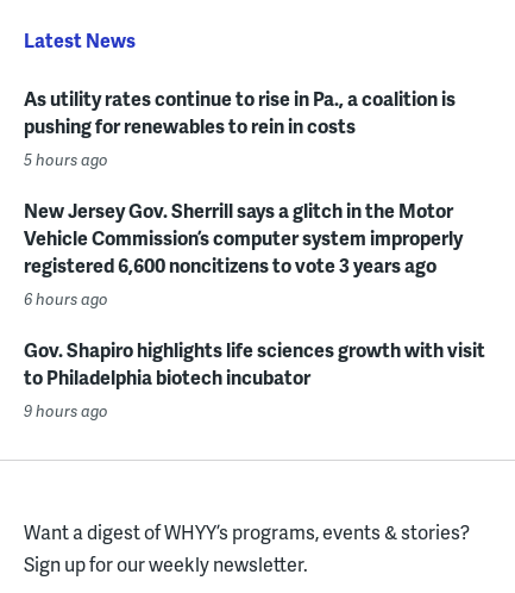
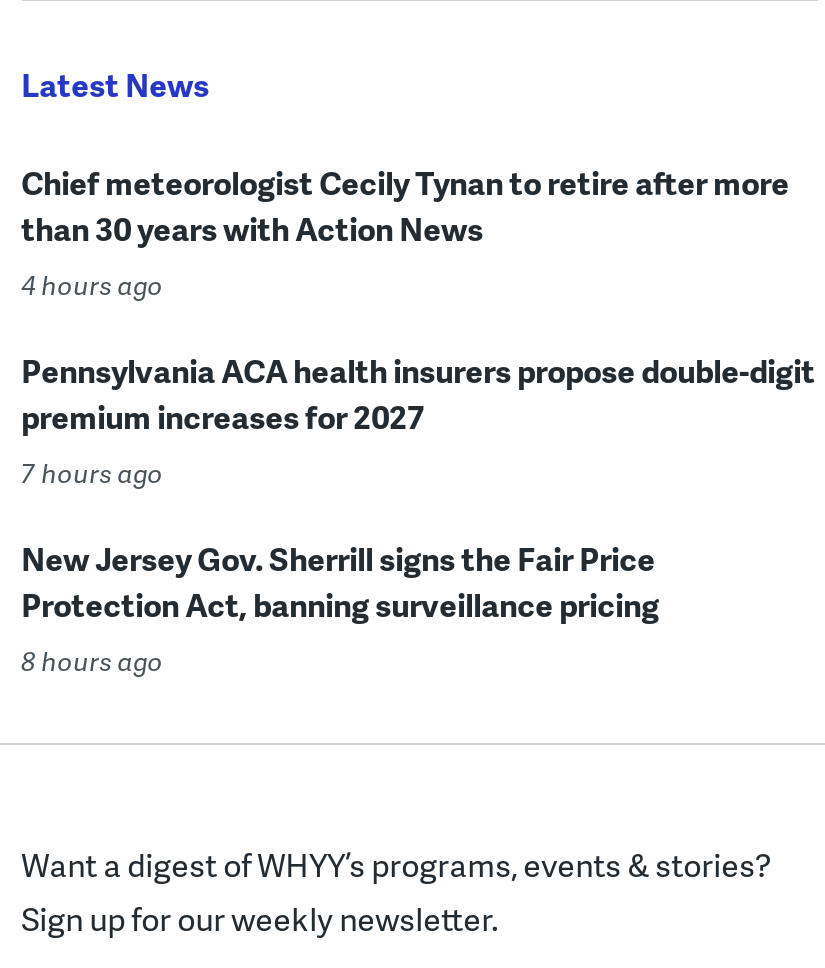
[23,85,455,171] As utility rates continue to rise in Pa., a coalition is | pushing for renewables to rein in costs | 5 hours ago -> [21,159,789,303] Chief meteorologist Cecily Tynan to retire after more | than 30 years with Action News | 4 hours ago
[23,197,462,310] New Jersey Gov. Sherrill says a glitch in the Motor | Vehicle Commission’s computer system improperly | registered 6,600 noncitizens to vote 3 years ago | 6 hours ago -> [21,347,815,491] Pennsylvania ACA health insurers propose double-digit | premium increases for 2027 | 7 hours ago
[23,336,485,422] Gov. Shapiro highlights life sciences growth with visit | to Philadelphia biotech incubator | 9 hours ago -> [21,535,659,679] New Jersey Gov. Sherrill signs the Fair Price | Protection Act, banning surveillance pricing | 8 hours ago

